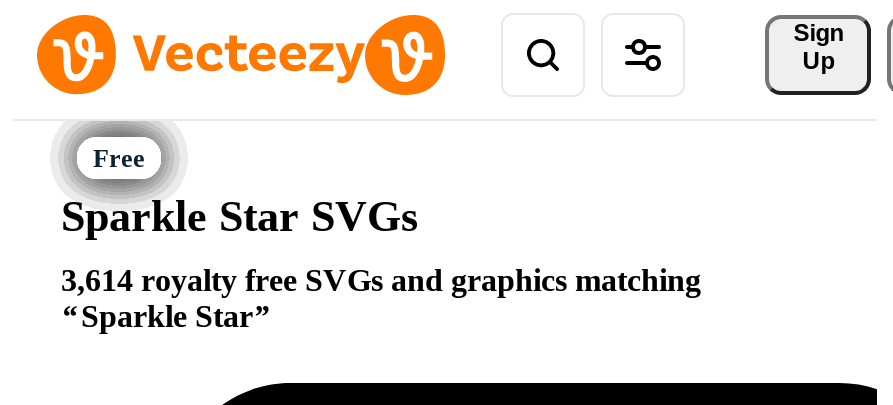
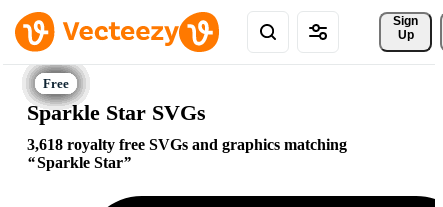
[61,264,701,298] 3,614 royalty free SVGs and graphics matching -> [27,136,347,153] 3,618 royalty free SVGs and graphics matching

